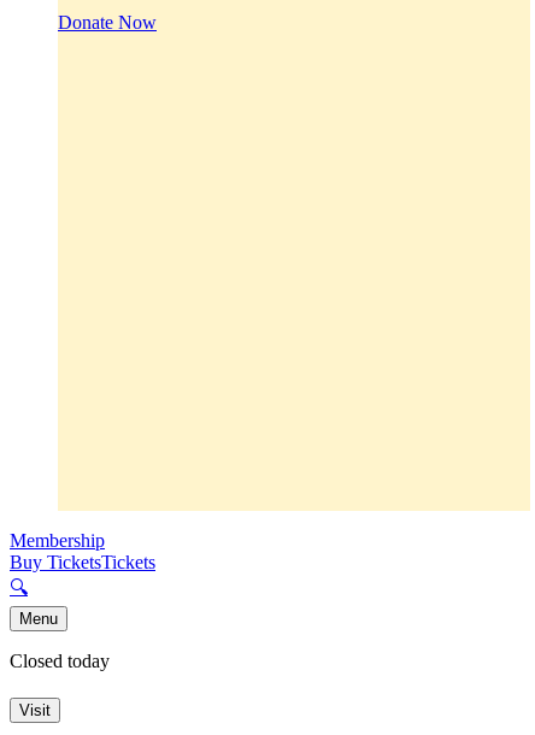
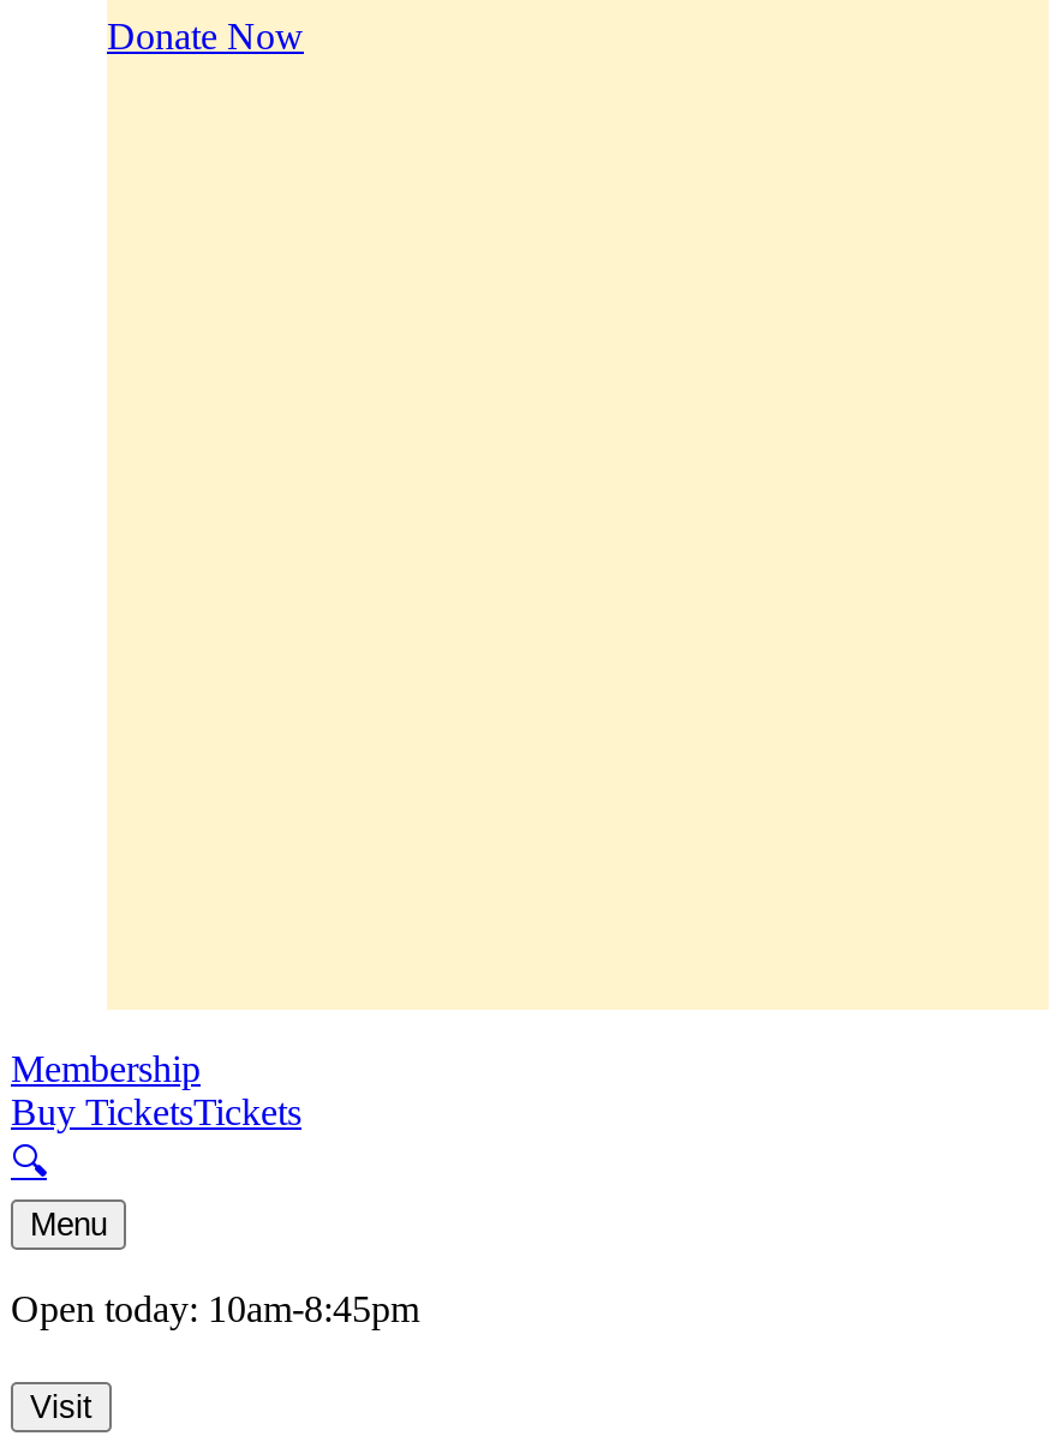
[10,651,110,672] Closed today -> [11,1289,419,1330] Open today: 10am-8:45pm

